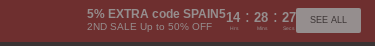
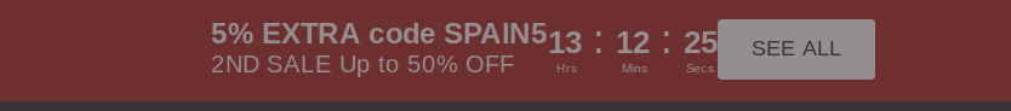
[87,7,347,26] 5% EXTRA code SPAIN5 14 : 28 : 27 SEE ALL -> [211,17,841,63] 5% EXTRA code SPAIN5 13 : 12 : 25 SEE ALL

